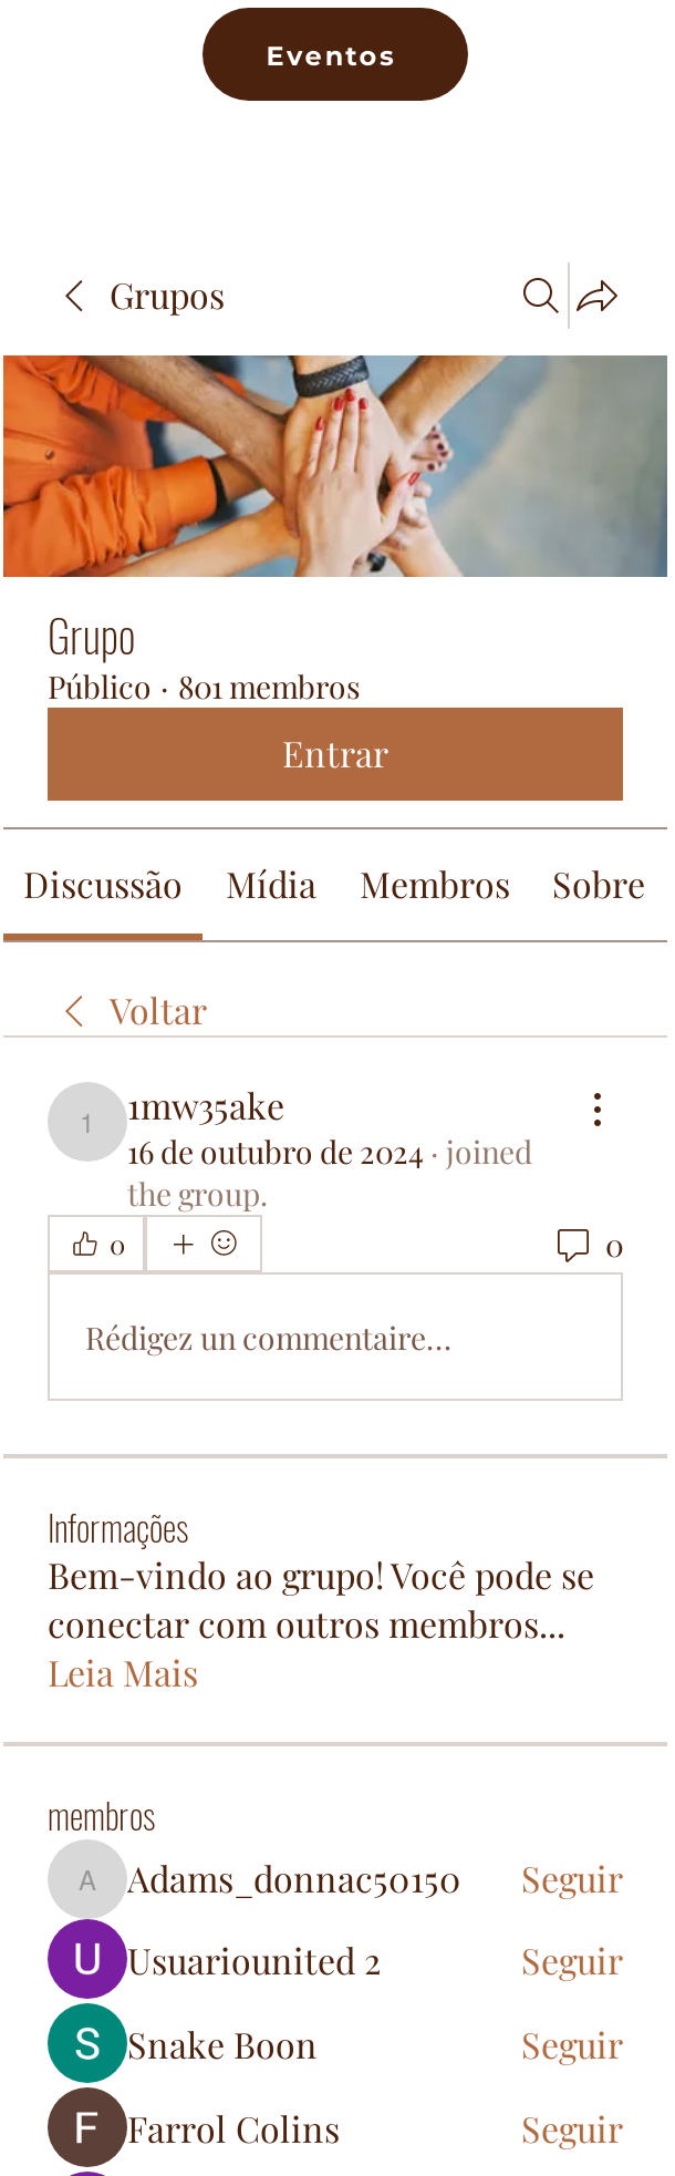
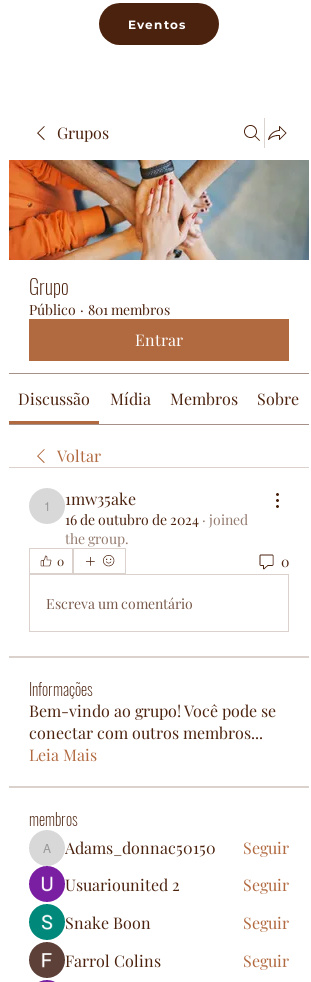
[85,1316,453,1358] Rédigez un commentaire... -> [46,593,193,612] Escreva um comentário

